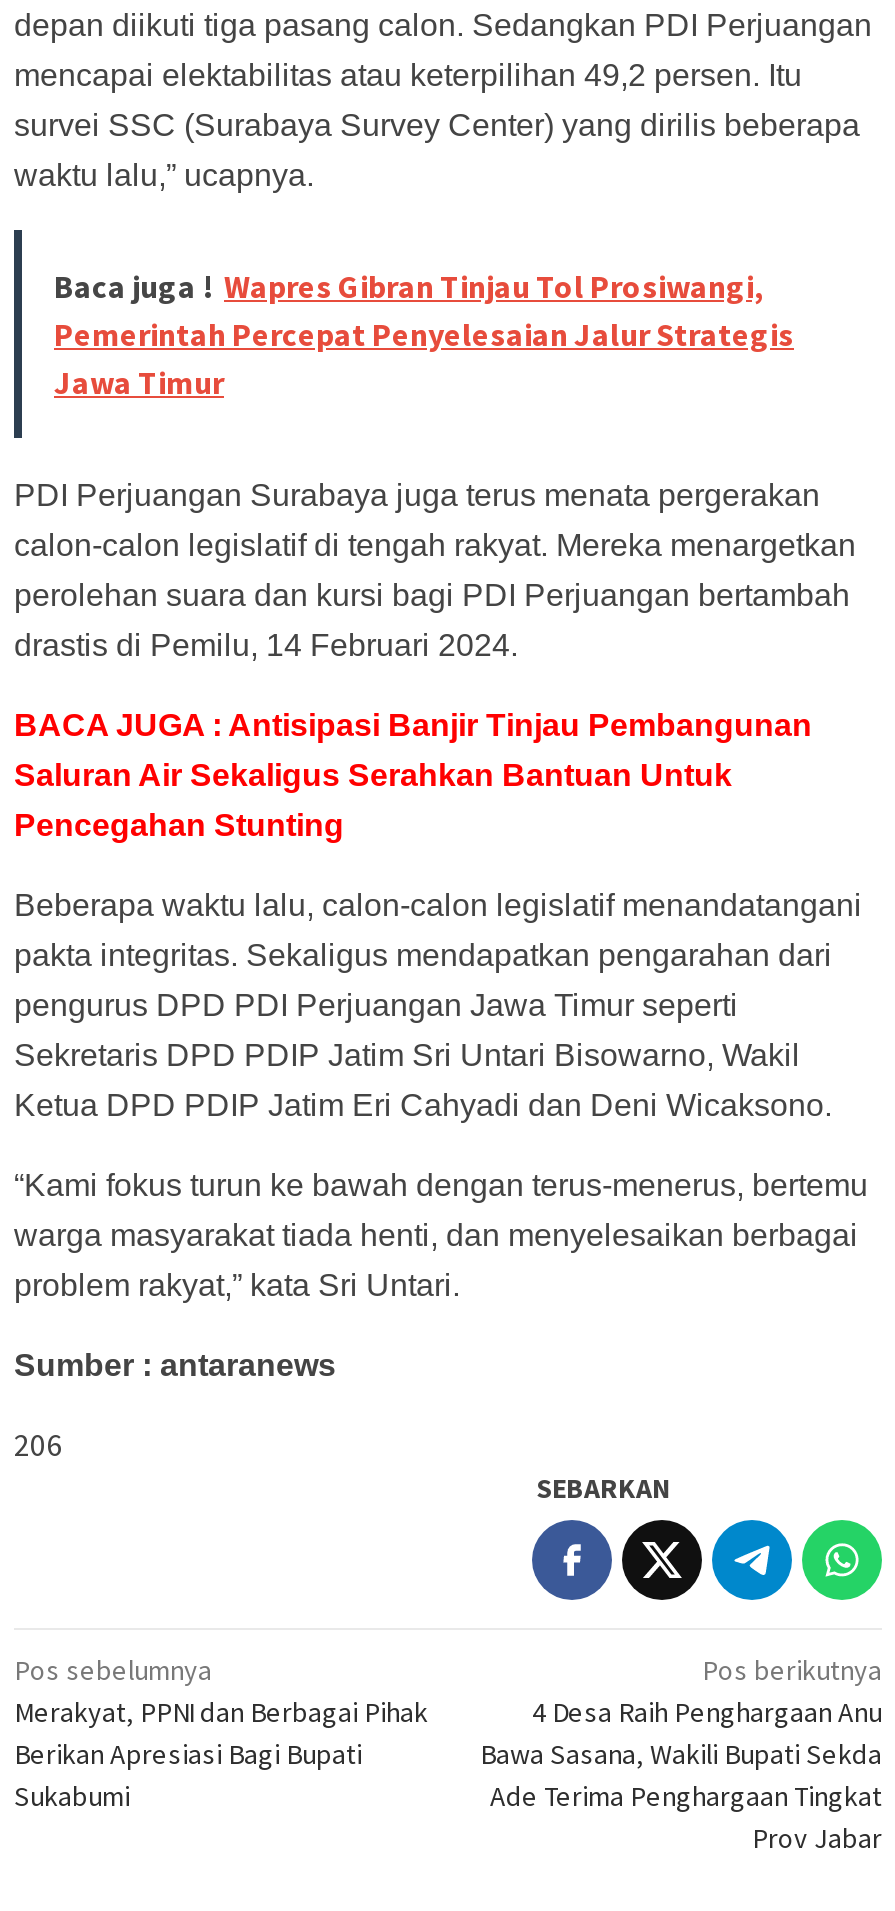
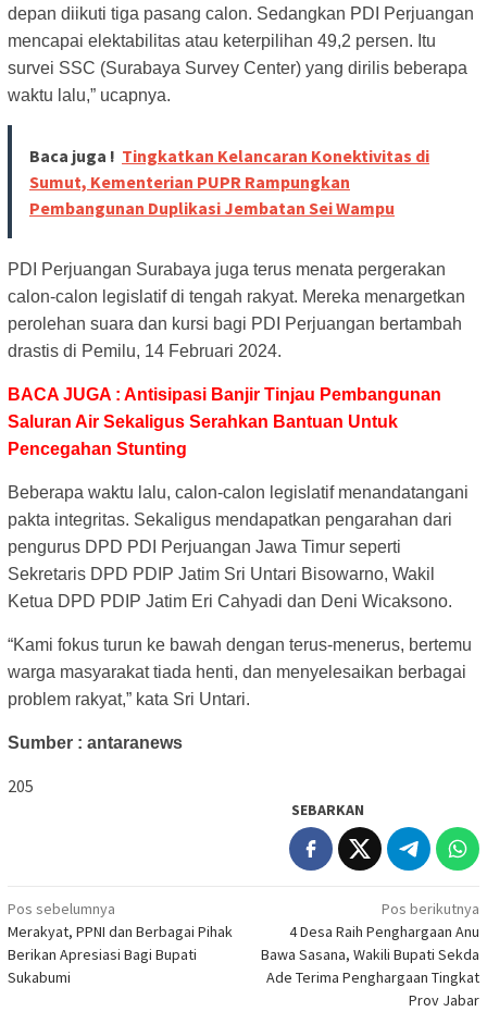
[54,267,794,403] Baca juga ! Wapres Gibran Tinjau Tol Prosiwangi, | Pemerintah Percepat Penyelesaian Jalur Strategis | Jawa Timur -> [29,145,429,219] Baca juga ! Tingkatkan Kelancaran Konektivitas di | Sumut, Kementerian PUPR Rampungkan | Pembangunan Duplikasi Jembatan Sei Wampu
[14,1425,62,1465] 206 -> [8,775,34,797] 205

